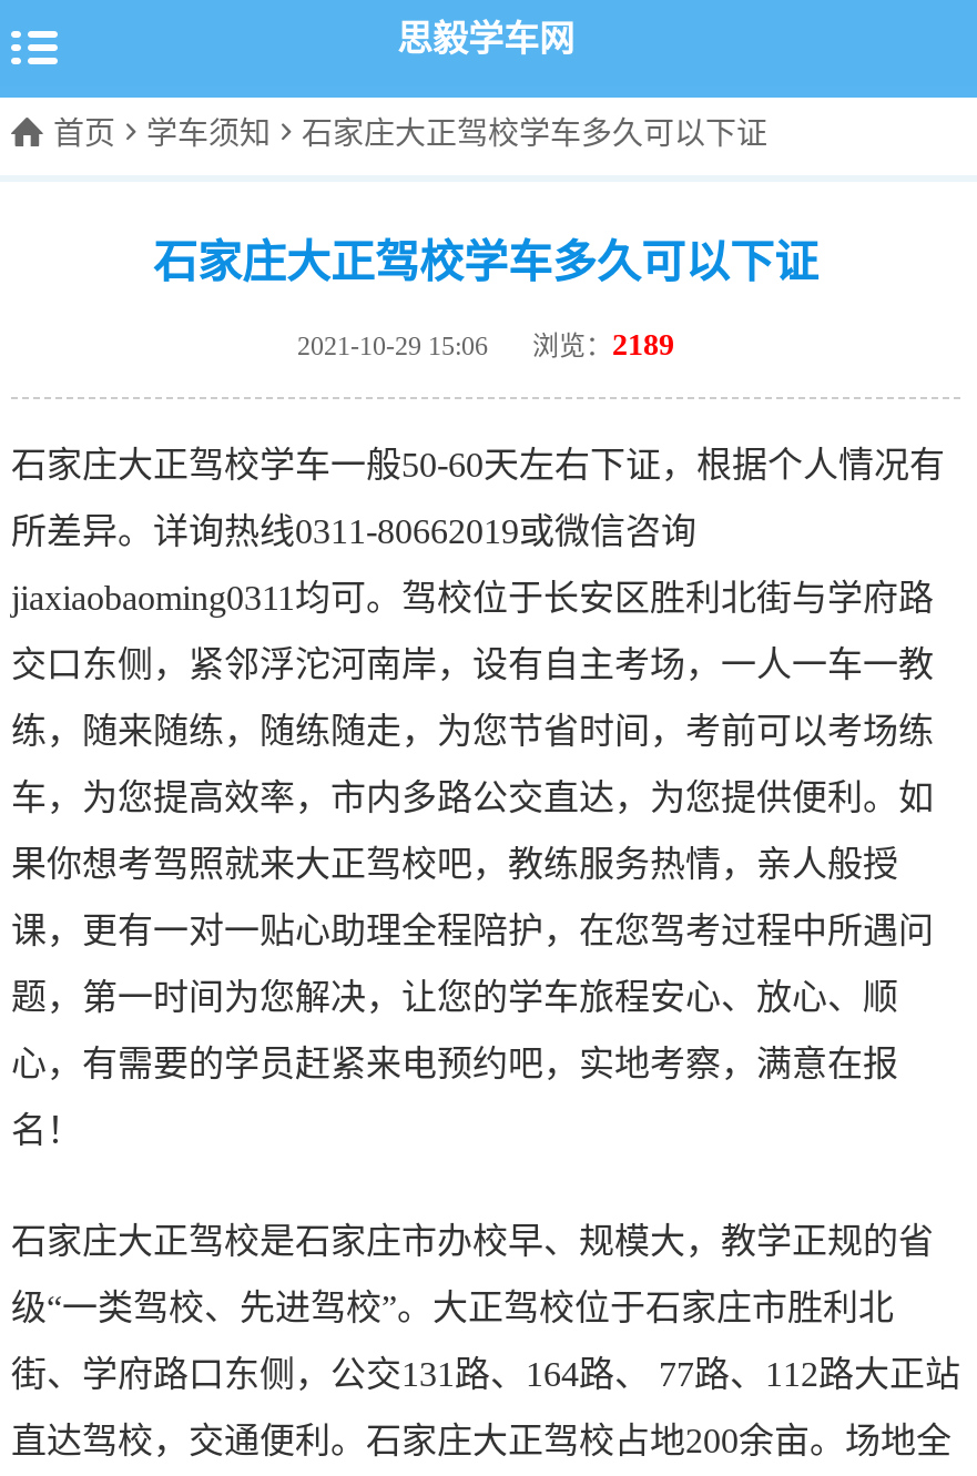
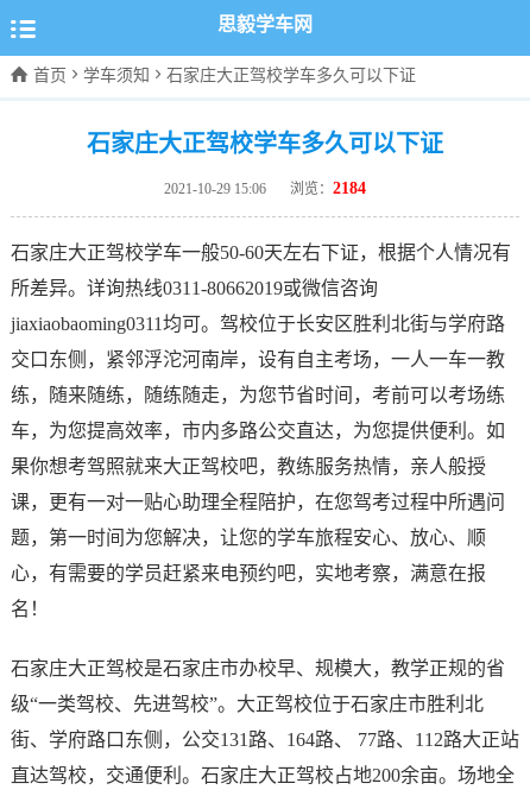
[297,328,674,362] 2021-10-29 15:06 浏览：2189 -> [164,179,366,197] 2021-10-29 15:06 浏览：2184

